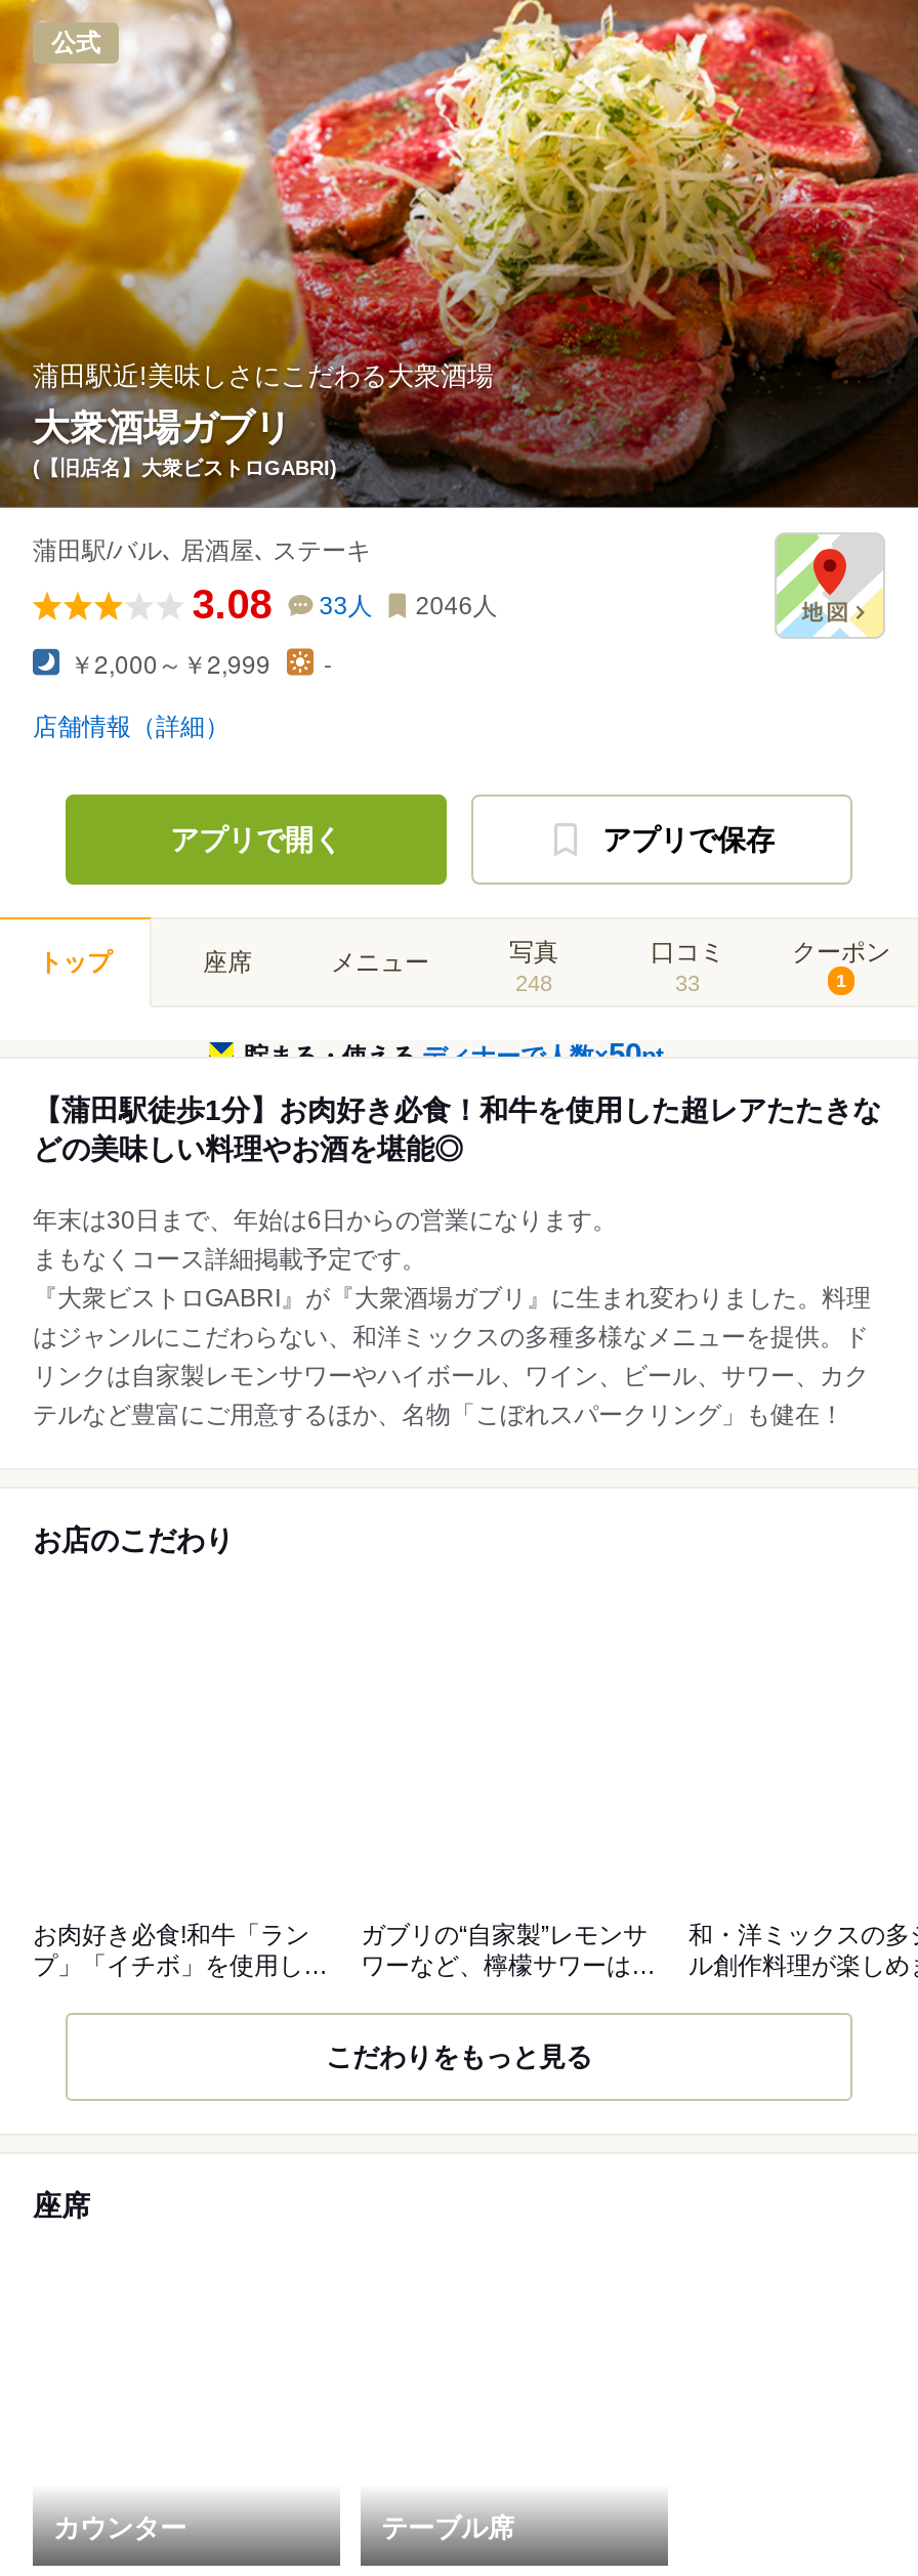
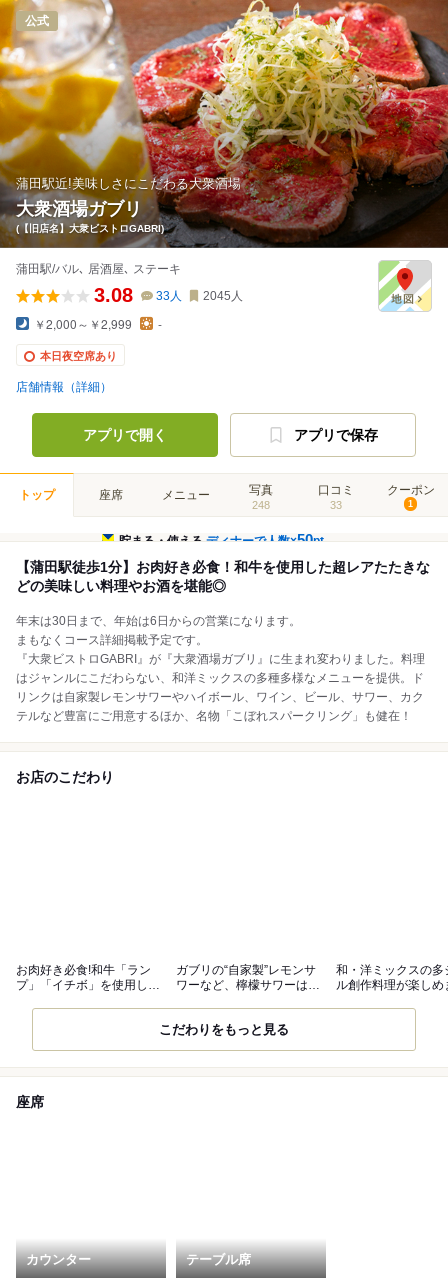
[192,581,498,626] 3.08 33人 2046人 -> [94,284,243,306] 3.08 33人 2045人
none -> [40,350,117,362] 本日夜空席あり

